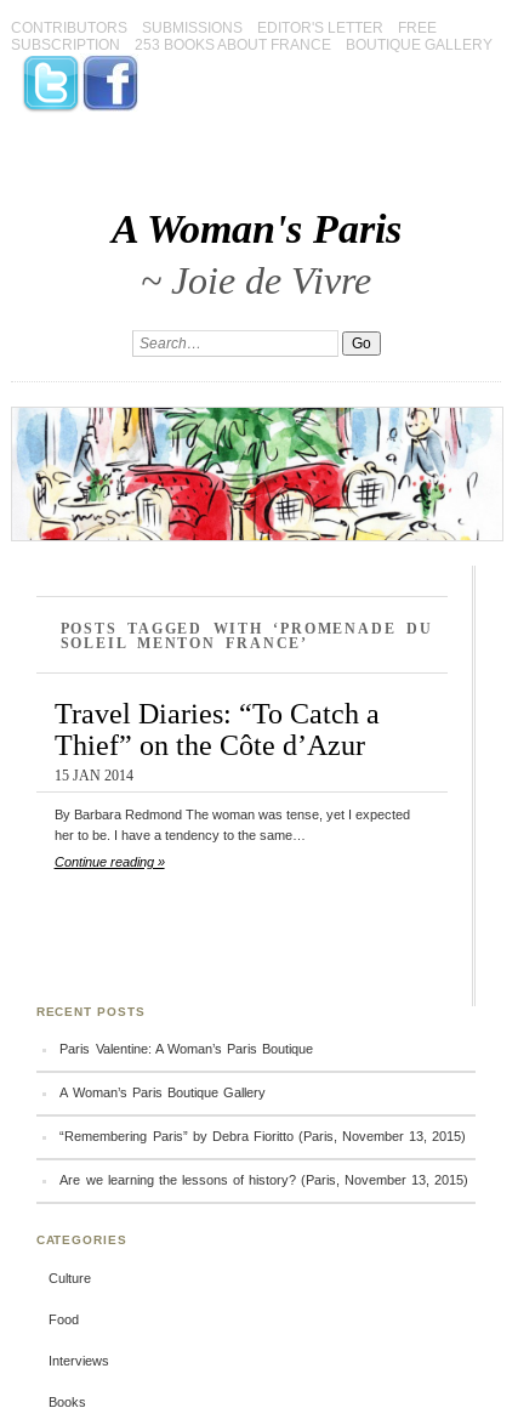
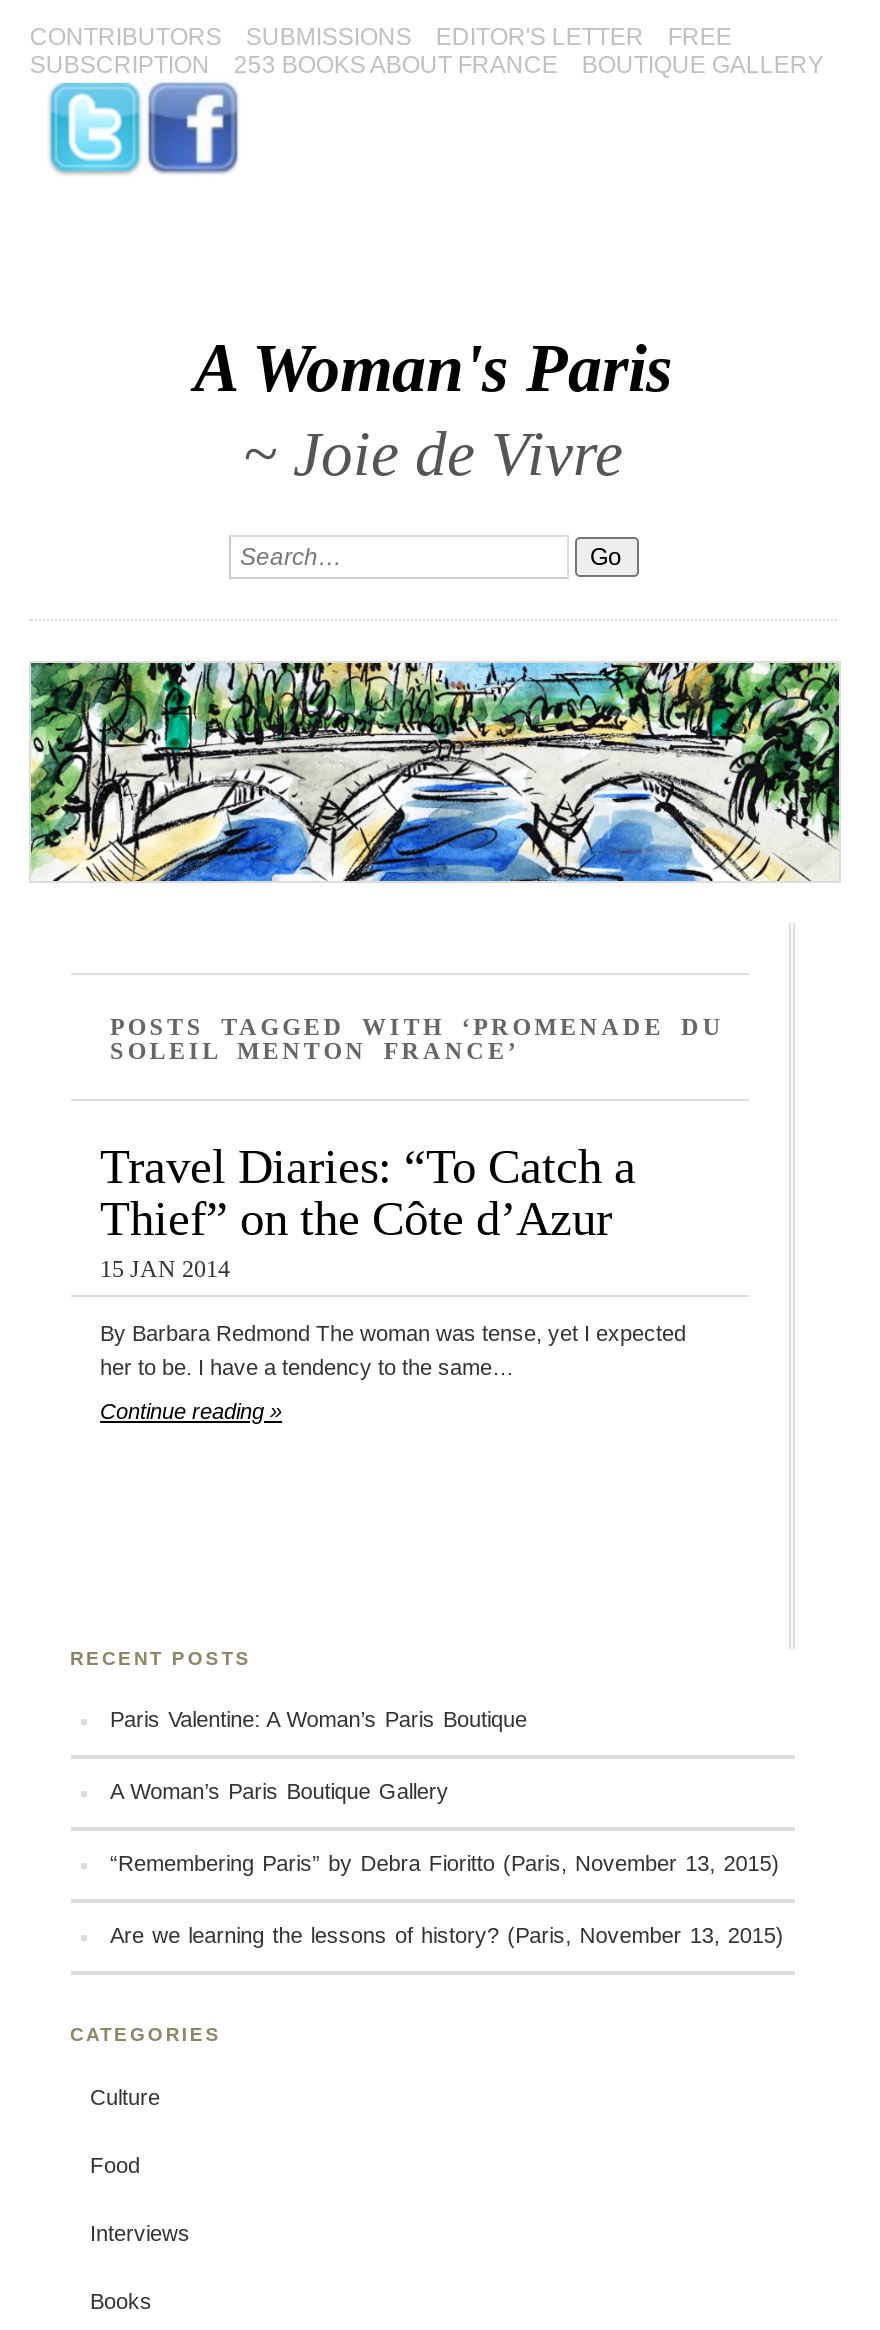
[12,407,502,541] [image] -> [29,661,841,883] [image]

